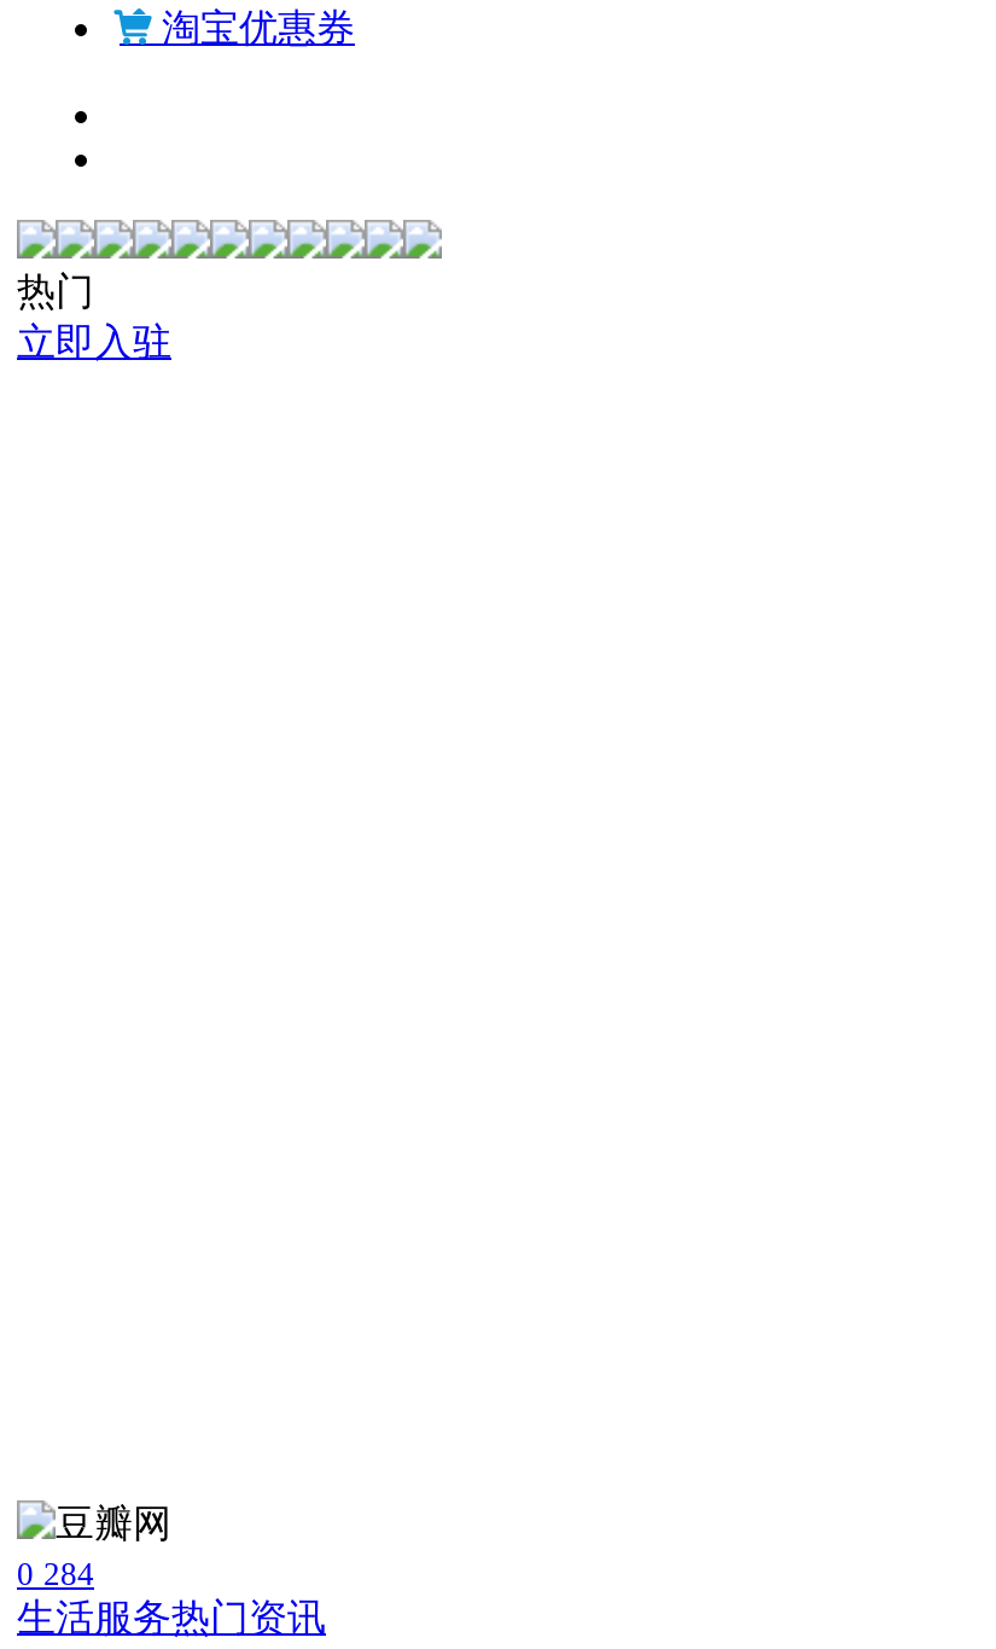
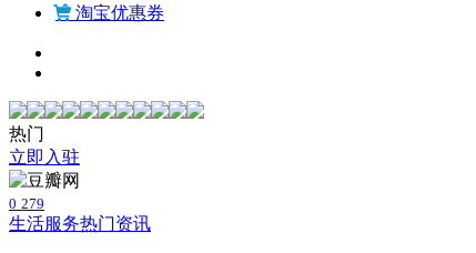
[17,1556,94,1592] 0 284 -> [9,195,44,212] 0 279

